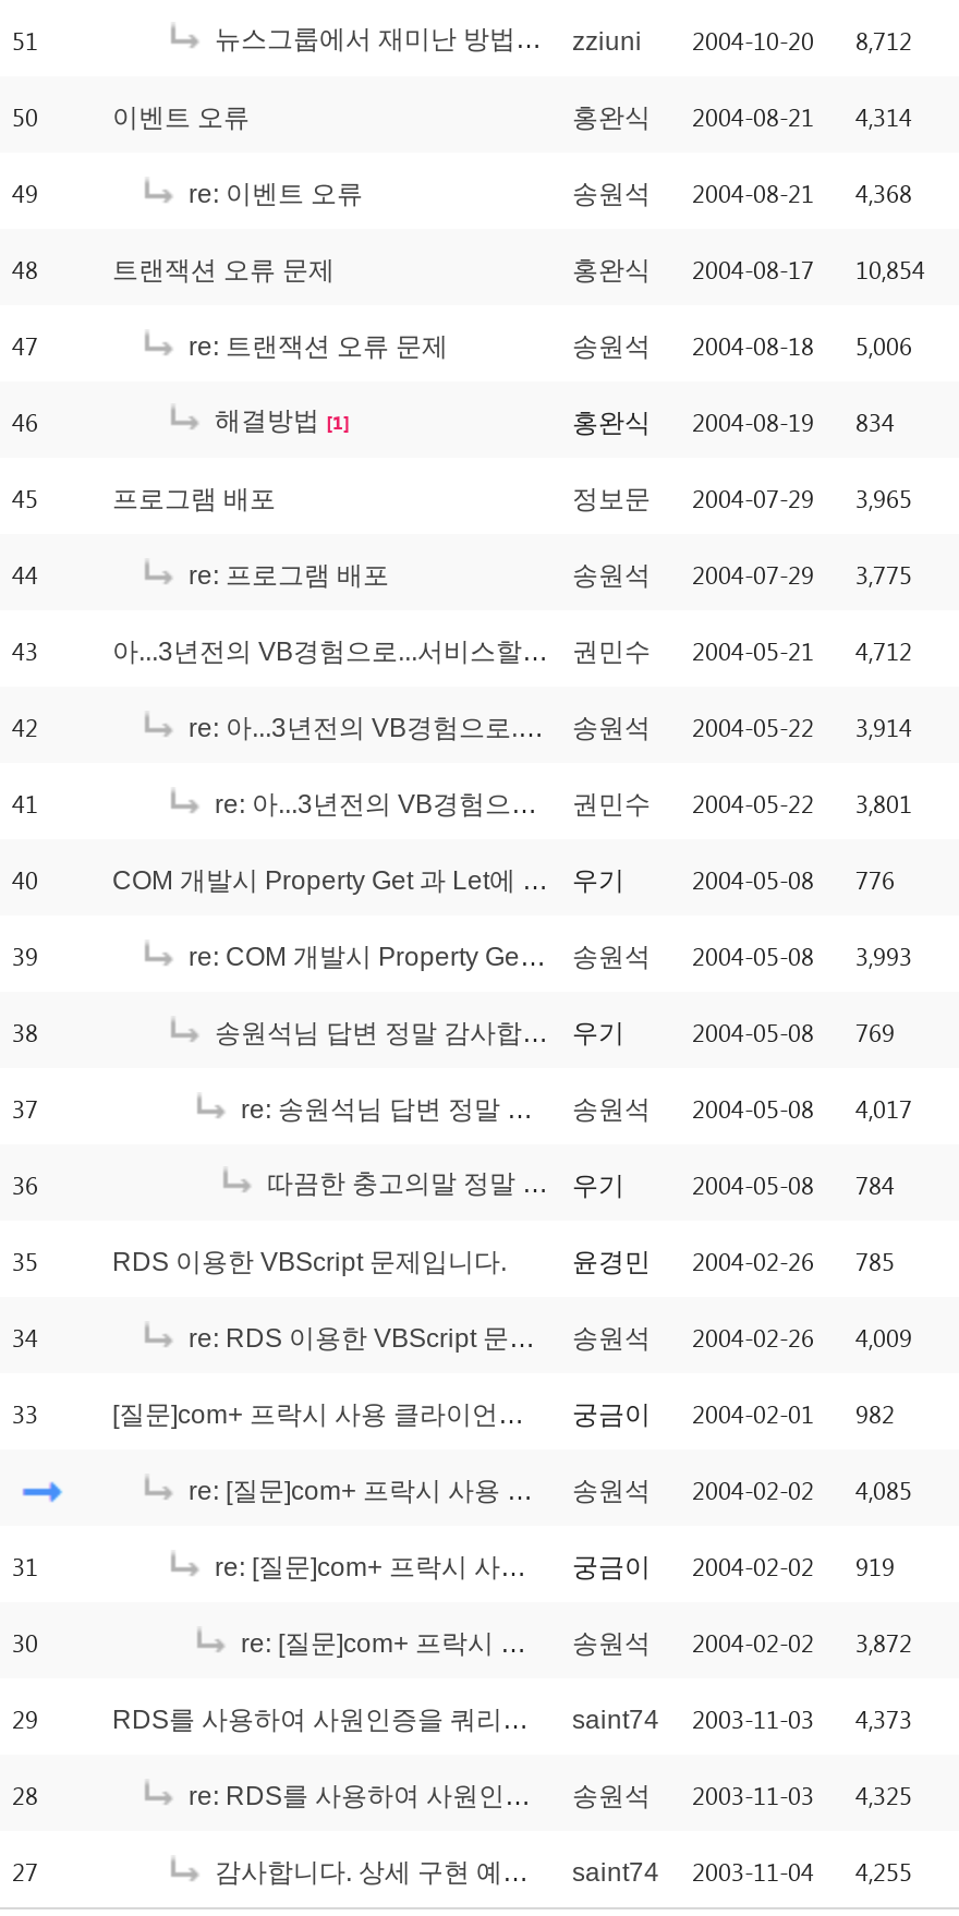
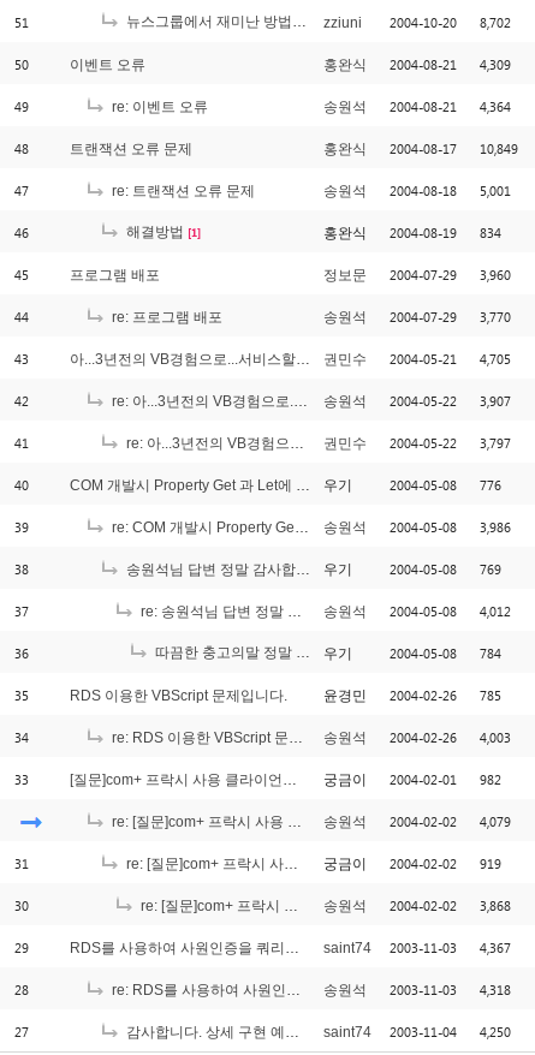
[855,24,912,57] 8,712 -> [480,13,511,31] 8,702
[572,100,912,133] 홍완식 2004-08-21 4,314 -> [323,55,511,73] 홍완식 2004-08-21 4,309
[572,177,912,209] 송원석 2004-08-21 4,368 -> [323,97,511,115] 송원석 2004-08-21 4,364
[572,253,925,286] 홍완식 2004-08-17 10,854 -> [323,139,518,157] 홍완식 2004-08-17 10,849
[572,329,912,362] 송원석 2004-08-18 5,006 -> [323,181,511,199] 송원석 2004-08-18 5,001
[572,482,912,514] 정보문 2004-07-29 3,965 -> [323,266,511,284] 정보문 2004-07-29 3,960
[572,558,912,591] 송원석 2004-07-29 3,775 -> [323,308,511,326] 송원석 2004-07-29 3,770
[855,634,912,667] 4,712 -> [480,350,511,368] 4,705
[855,711,912,743] 3,914 -> [480,392,511,410] 3,907
[855,787,912,820] 3,801 -> [480,434,511,452] 3,797
[855,939,912,972] 3,993 -> [480,518,511,536] 3,986
[572,1092,912,1125] 송원석 2004-05-08 4,017 -> [323,602,511,620] 송원석 2004-05-08 4,012
[572,1321,912,1354] 송원석 2004-02-26 4,009 -> [323,728,511,746] 송원석 2004-02-26 4,003
[572,1474,912,1506] 송원석 2004-02-02 4,085 -> [323,812,511,830] 송원석 2004-02-02 4,079
[572,1626,912,1659] 송원석 2004-02-02 3,872 -> [323,896,511,914] 송원석 2004-02-02 3,868
[855,1702,912,1735] 4,373 -> [480,938,511,956] 4,367
[572,1779,912,1811] 송원석 2003-11-03 4,325 -> [323,981,511,999] 송원석 2003-11-03 4,318
[572,1855,912,1888] saint74 2003-11-04 4,255 -> [323,1023,511,1041] saint74 2003-11-04 4,250

